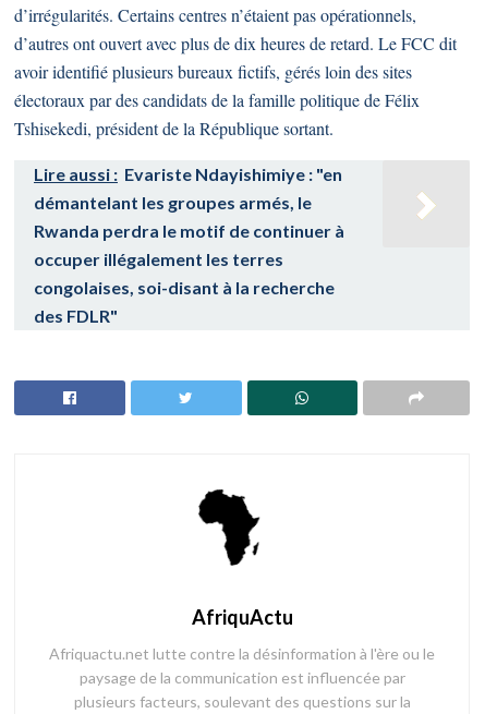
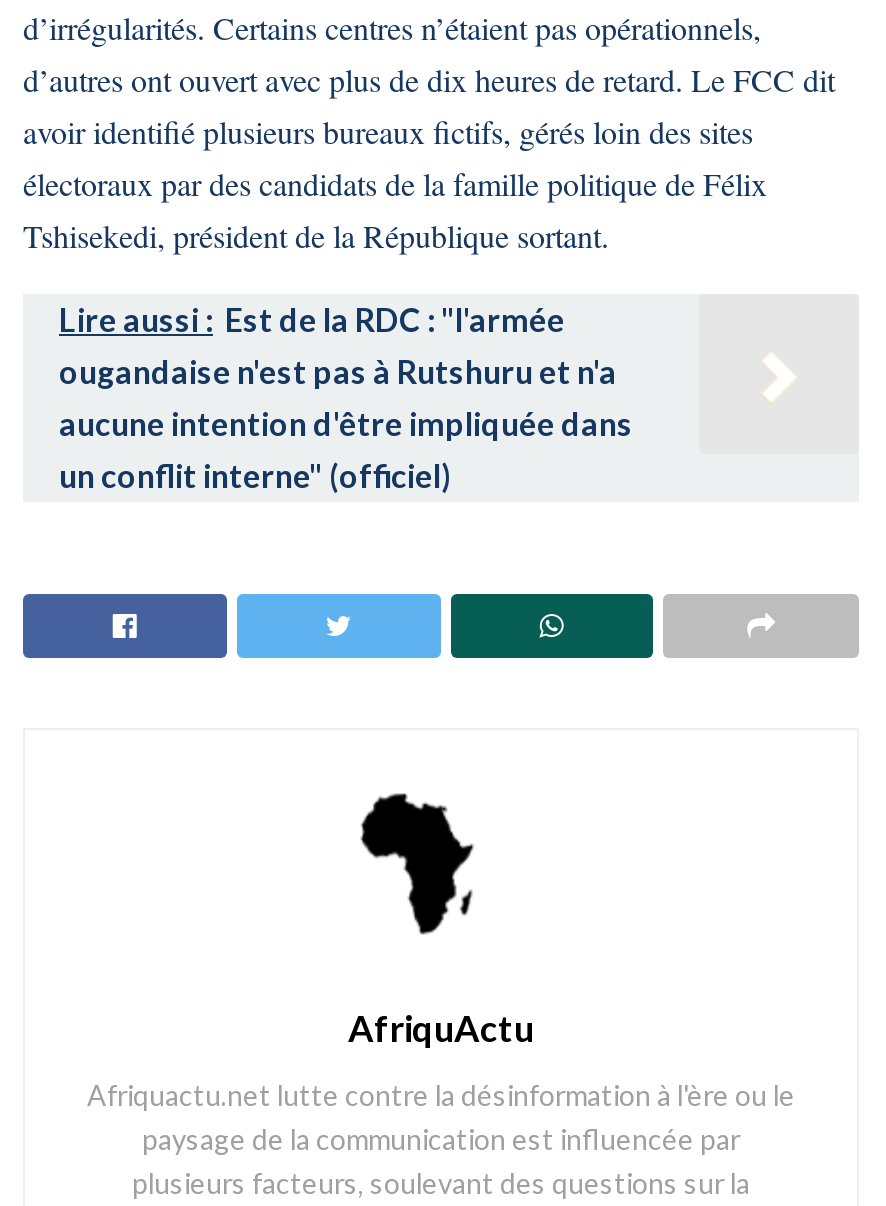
[34,164,344,326] Lire aussi : Evariste Ndayishimiye : "en | démantelant les groupes armés, le | Rwanda perdra le motif de continuer à | occuper illégalement les terres | congolaises, soi-disant à la recherche | des FDLR" -> [59,301,633,495] Lire aussi : Est de la RDC : "l'armée | ougandaise n'est pas à Rutshuru et n'a | aucune intention d'être impliquée dans | un conflit interne" (officiel)

